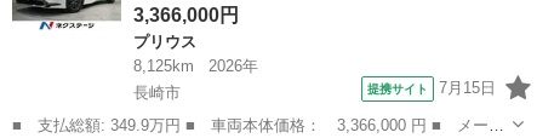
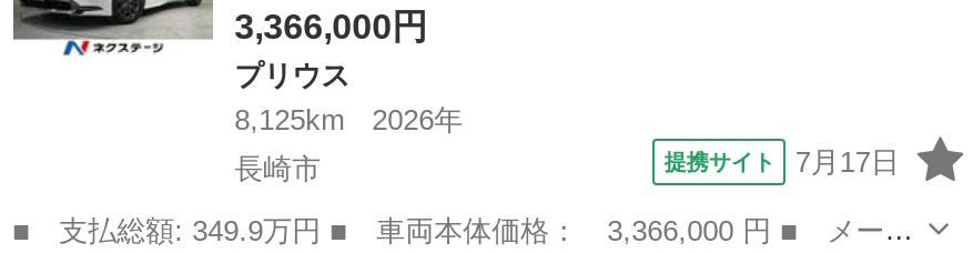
[368,79,496,97] 提携サイト 7月15日 -> [664,144,900,178] 提携サイト 7月17日

